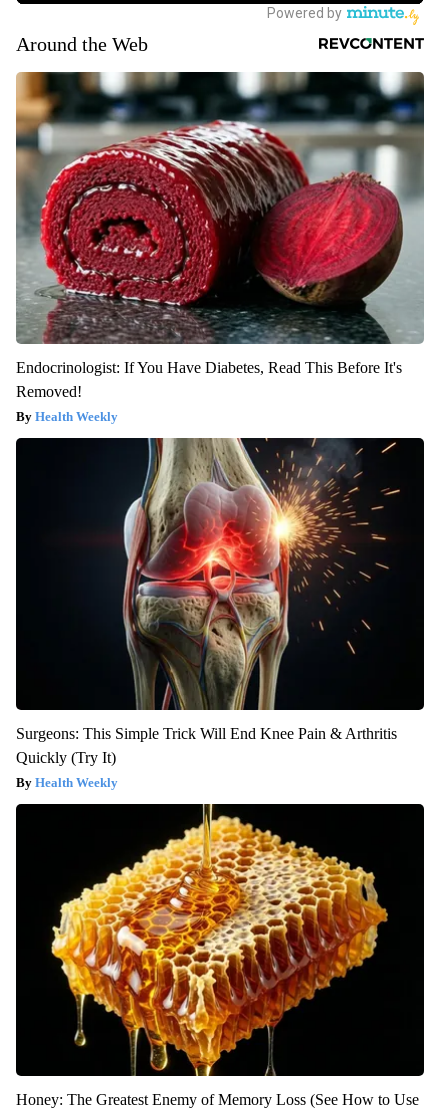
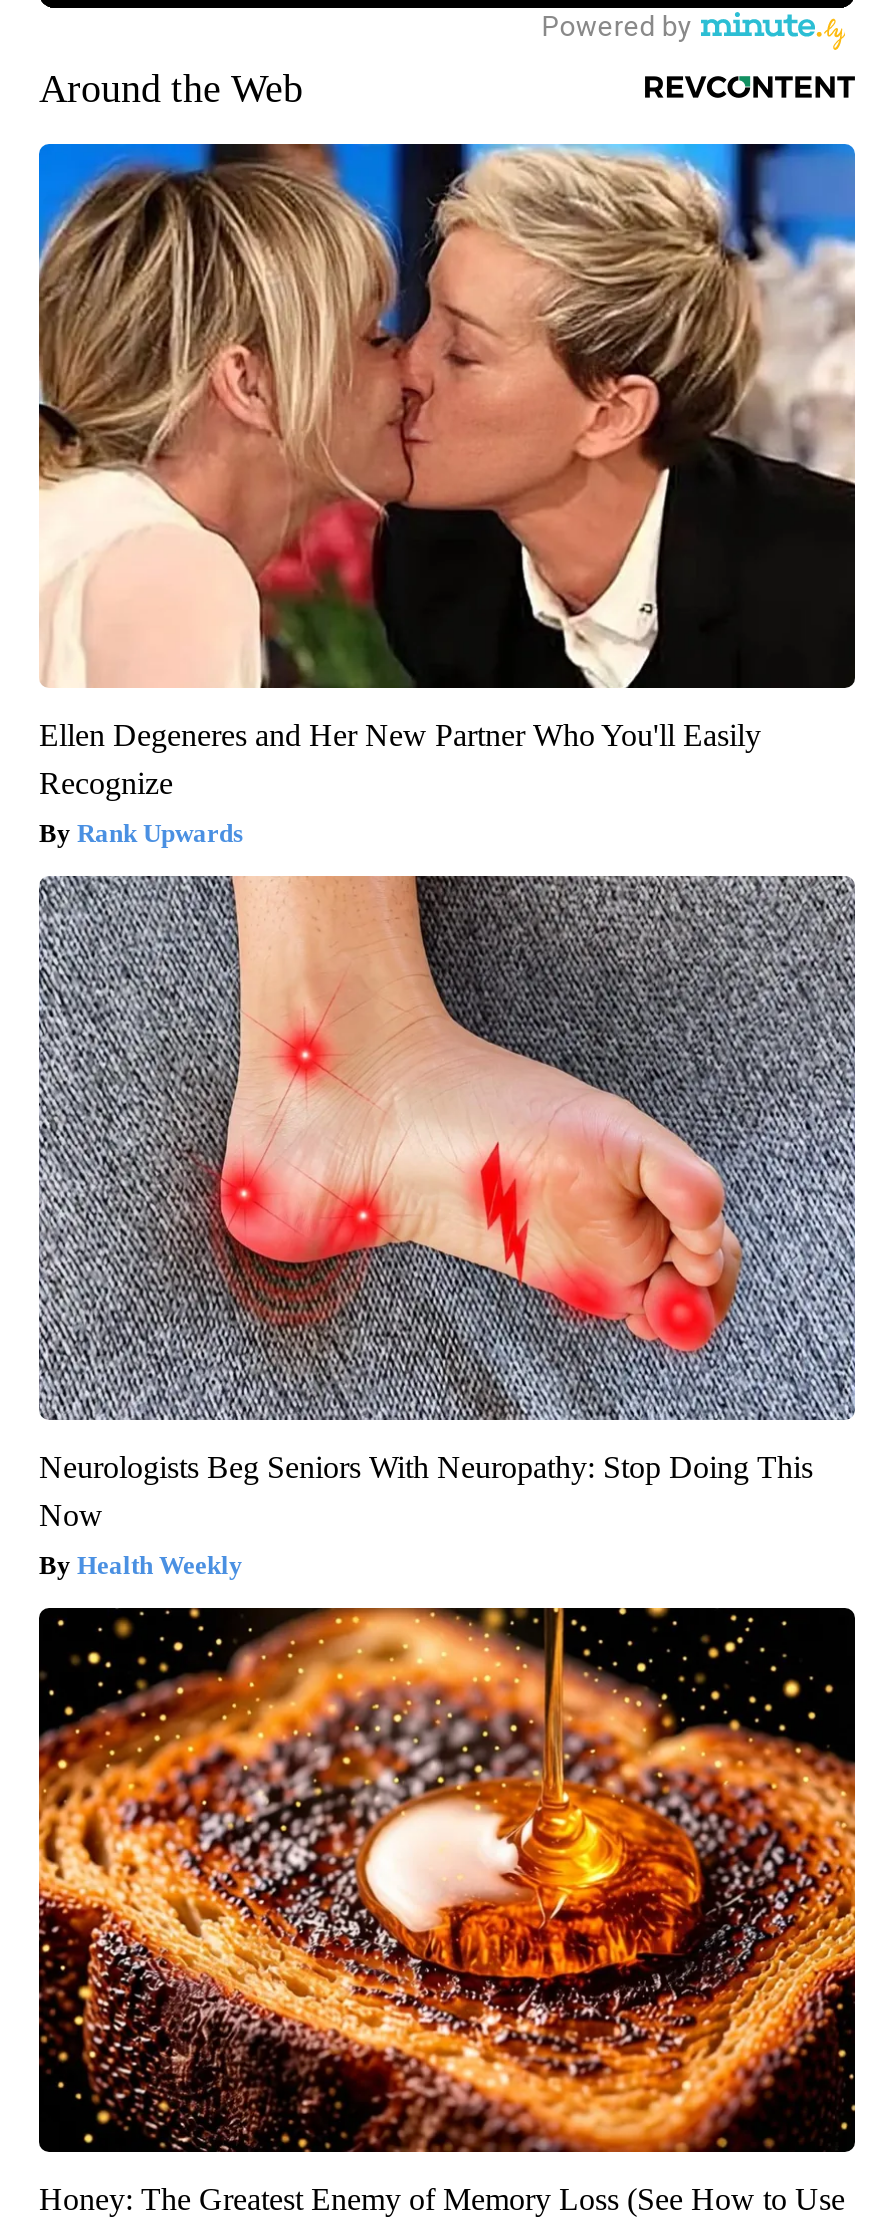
[15,71,425,400] [image] | Endocrinologist: If You Have Diabetes, Read This Before It's | Removed! -> [37,142,857,800] [image] | Ellen Degeneres and Her New Partner Who You'll Easily | Recognize
[35,409,118,424] Health Weekly -> [77,818,243,848] Rank Upwards
[16,437,425,766] [image] | Surgeons: This Simple Trick Will End Knee Pain & Arthritis | Quickly (Try It) -> [37,874,857,1532] [image] | Neurologists Beg Seniors With Neuropathy: Stop Doing This | Now
[15,803,425,1077] [image] -> [37,1606,857,2154] [image]

